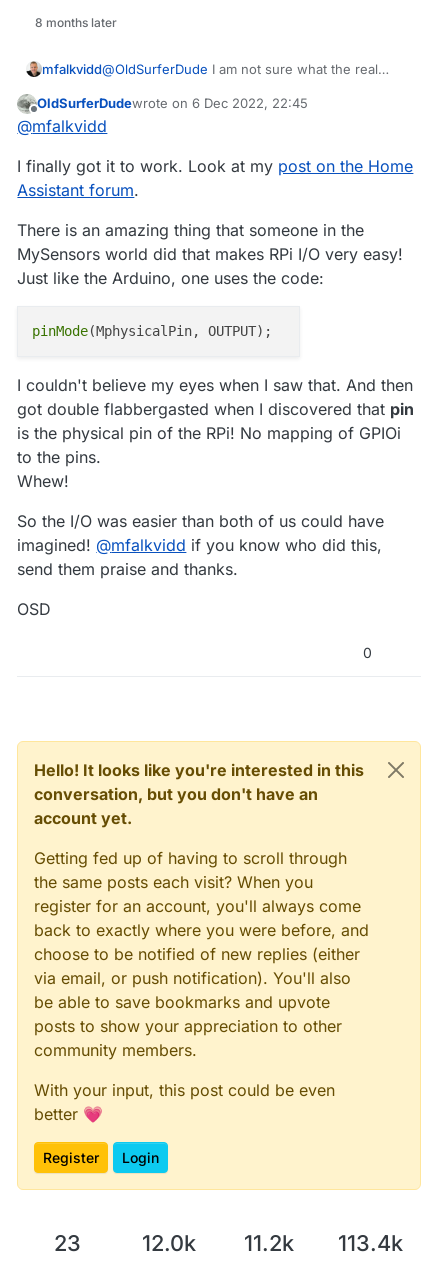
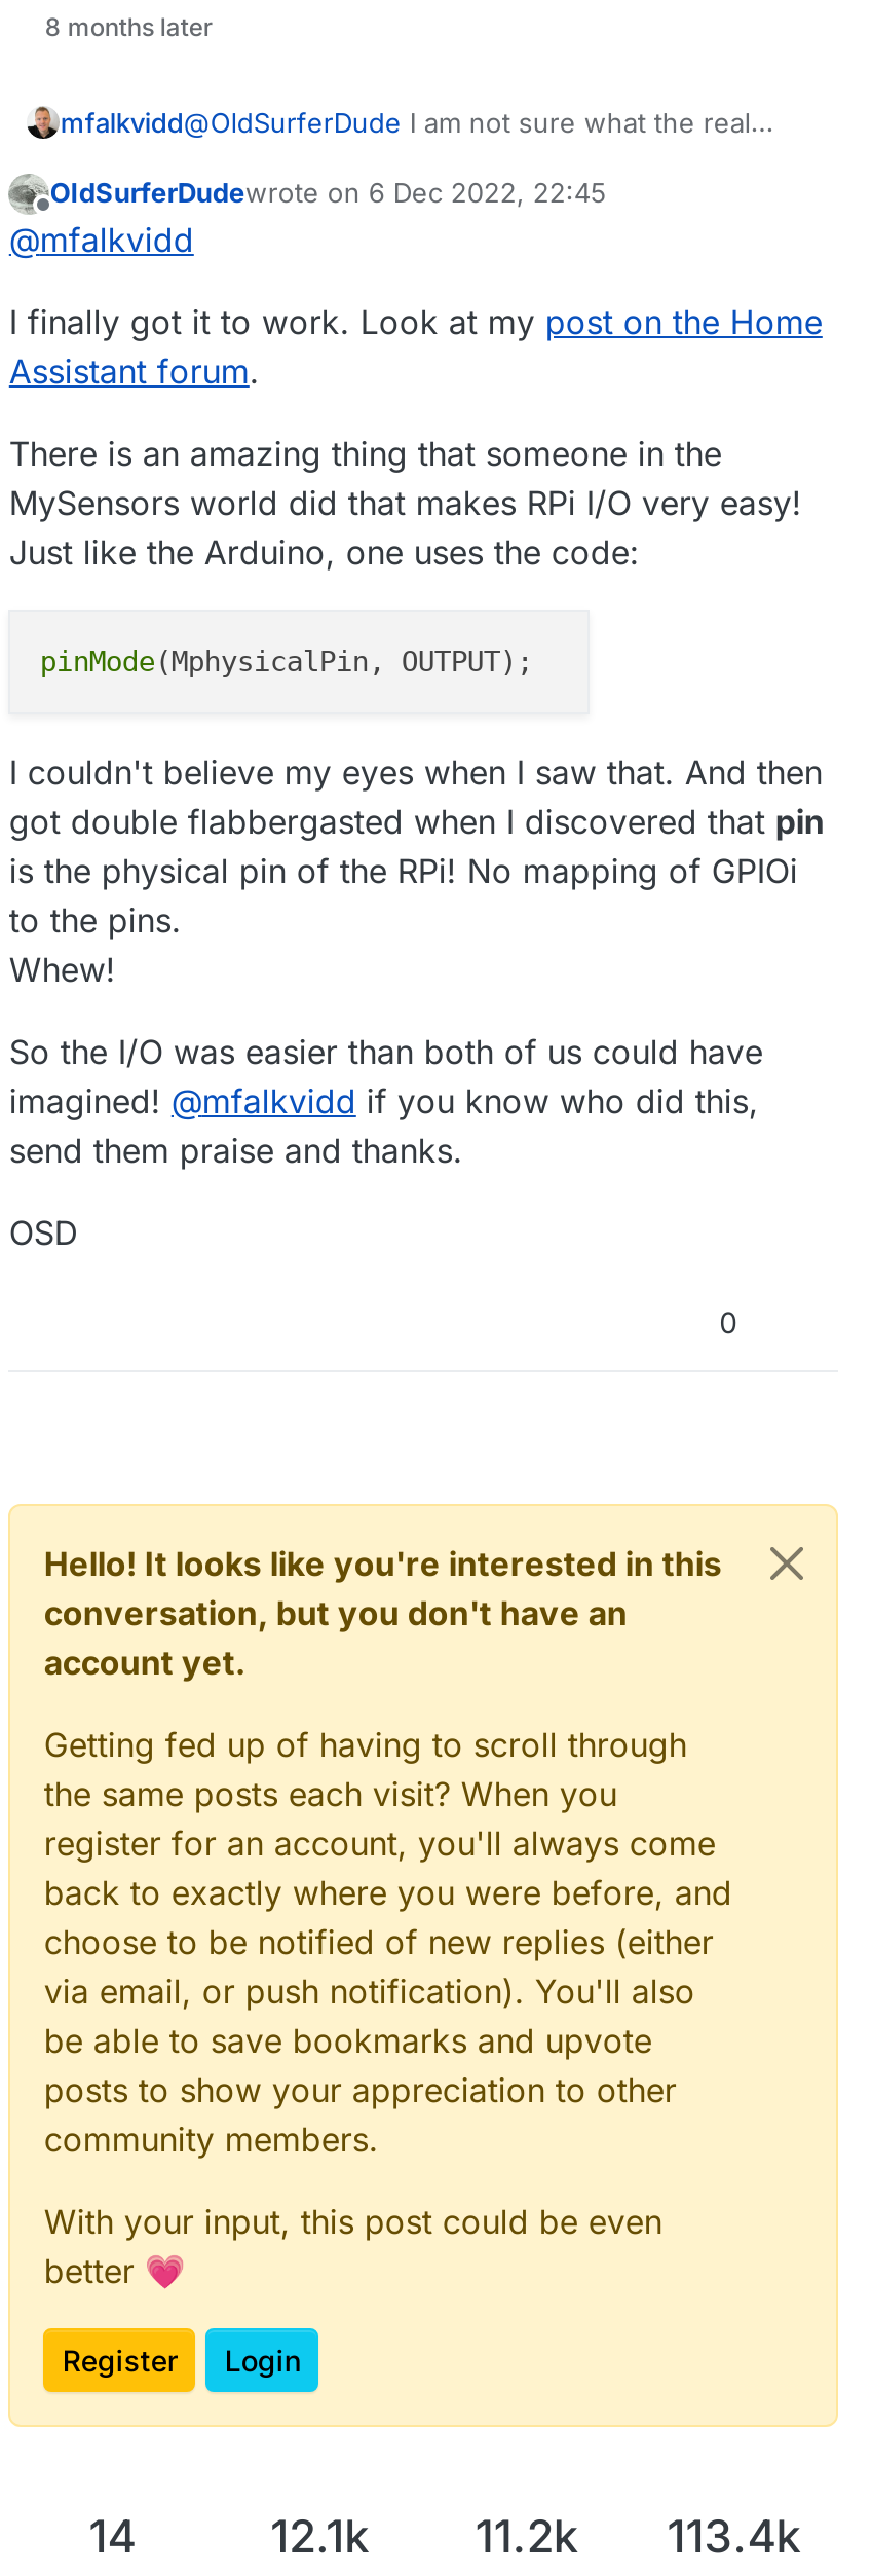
[54,1230,81,1256] 23 -> [89,2509,136,2563] 14
[142,1230,403,1256] 12.0k 11.2k 113.4k -> [270,2509,801,2563] 12.1k 11.2k 113.4k

